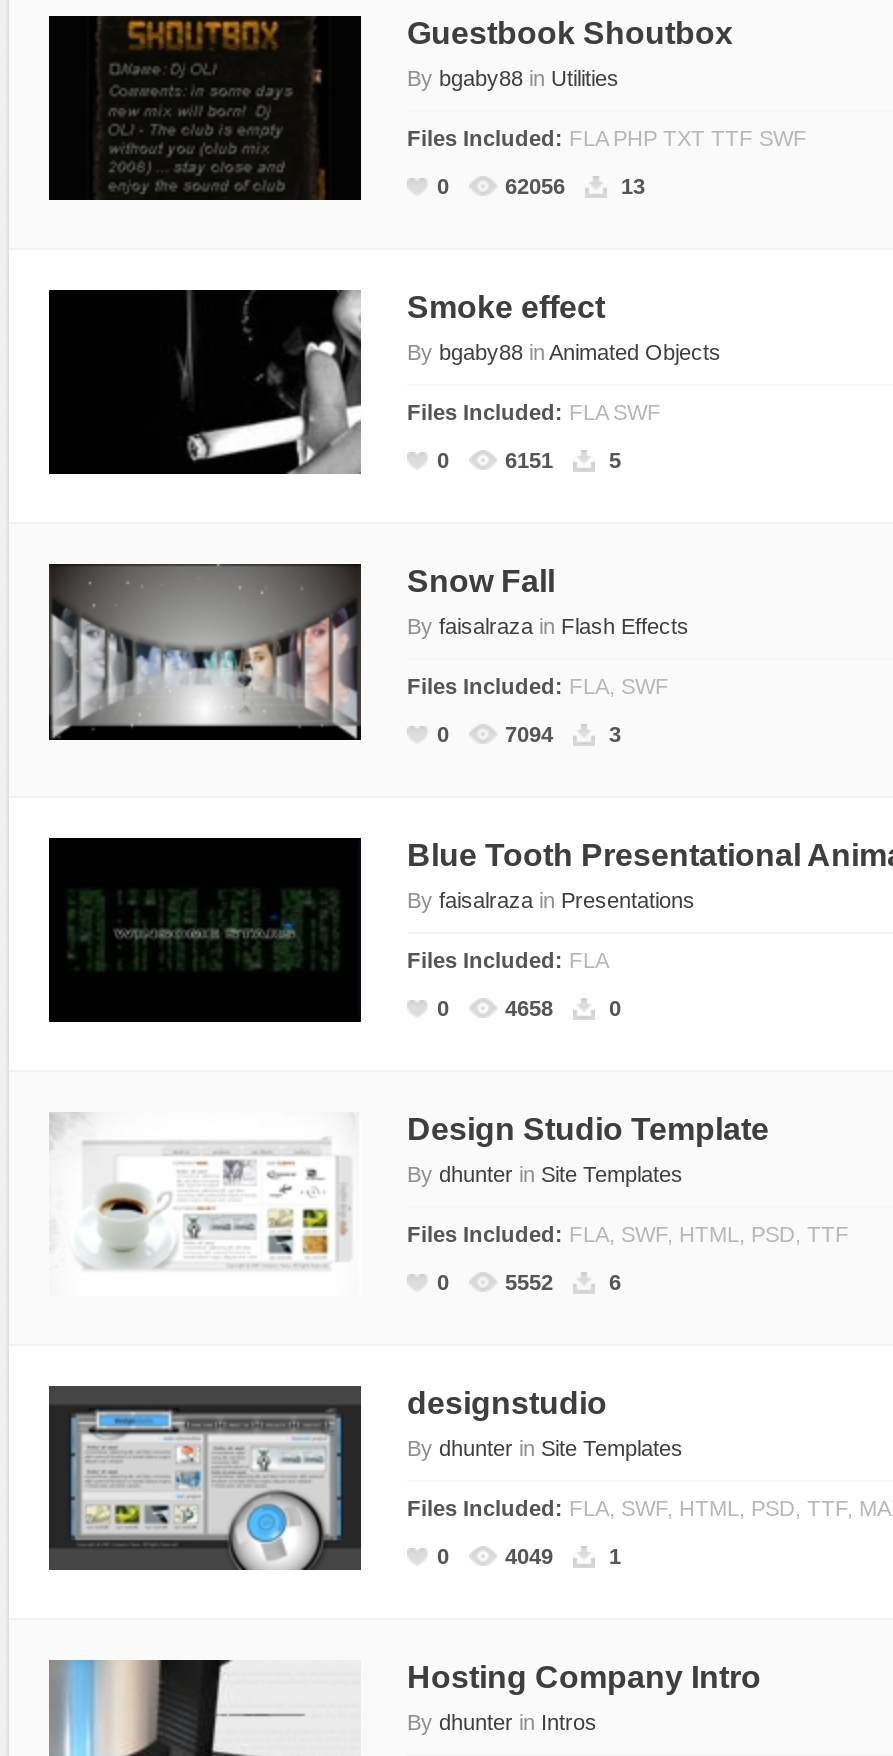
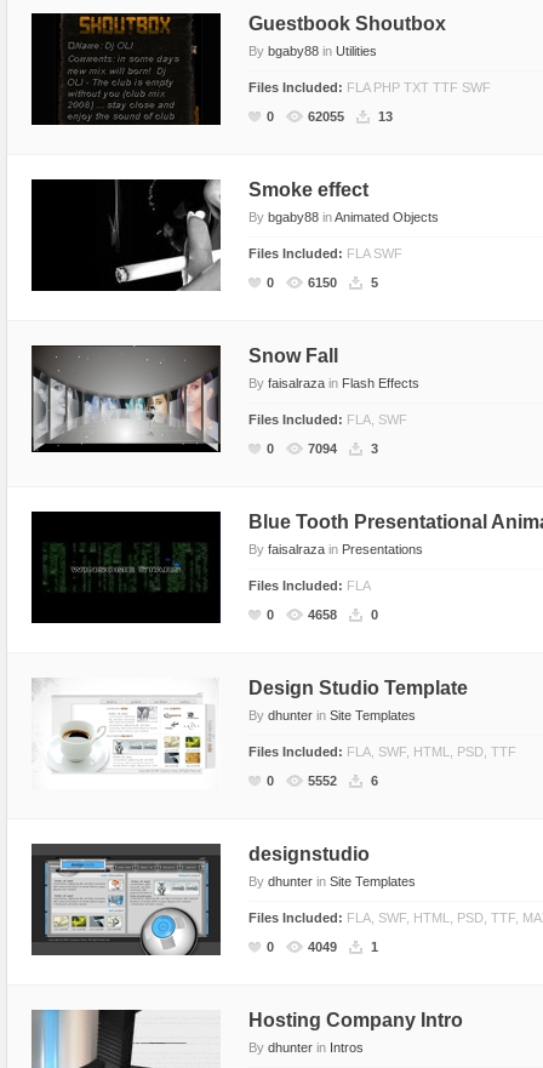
[505,174,565,198] 62056 -> [308,109,344,124] 62055
[505,448,553,472] 6151 -> [308,275,337,290] 6150

